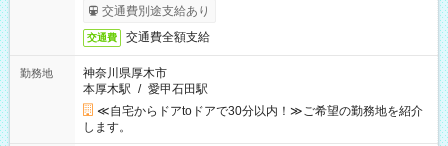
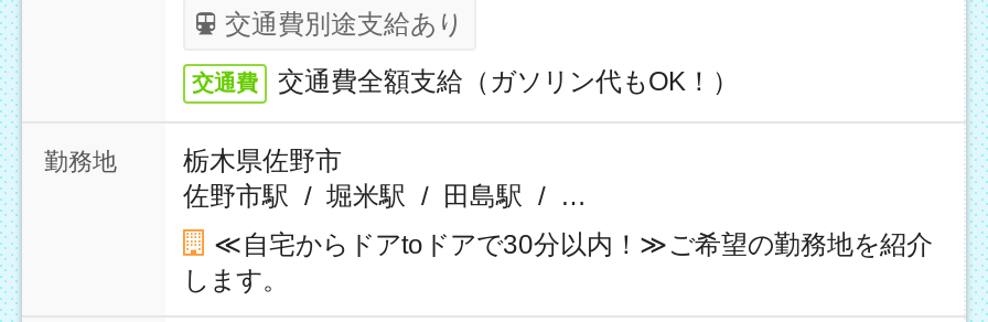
[126,30,210,44] 交通費全額支給 -> [278,67,739,97] 交通費全額支給（ガソリン代もOK！）
[83,66,208,96] 神奈川県厚木市 | 本厚木駅 / 愛甲石田駅 -> [183,146,587,212] 栃木県佐野市 | 佐野市駅 / 堀米駅 / 田島駅 / …

